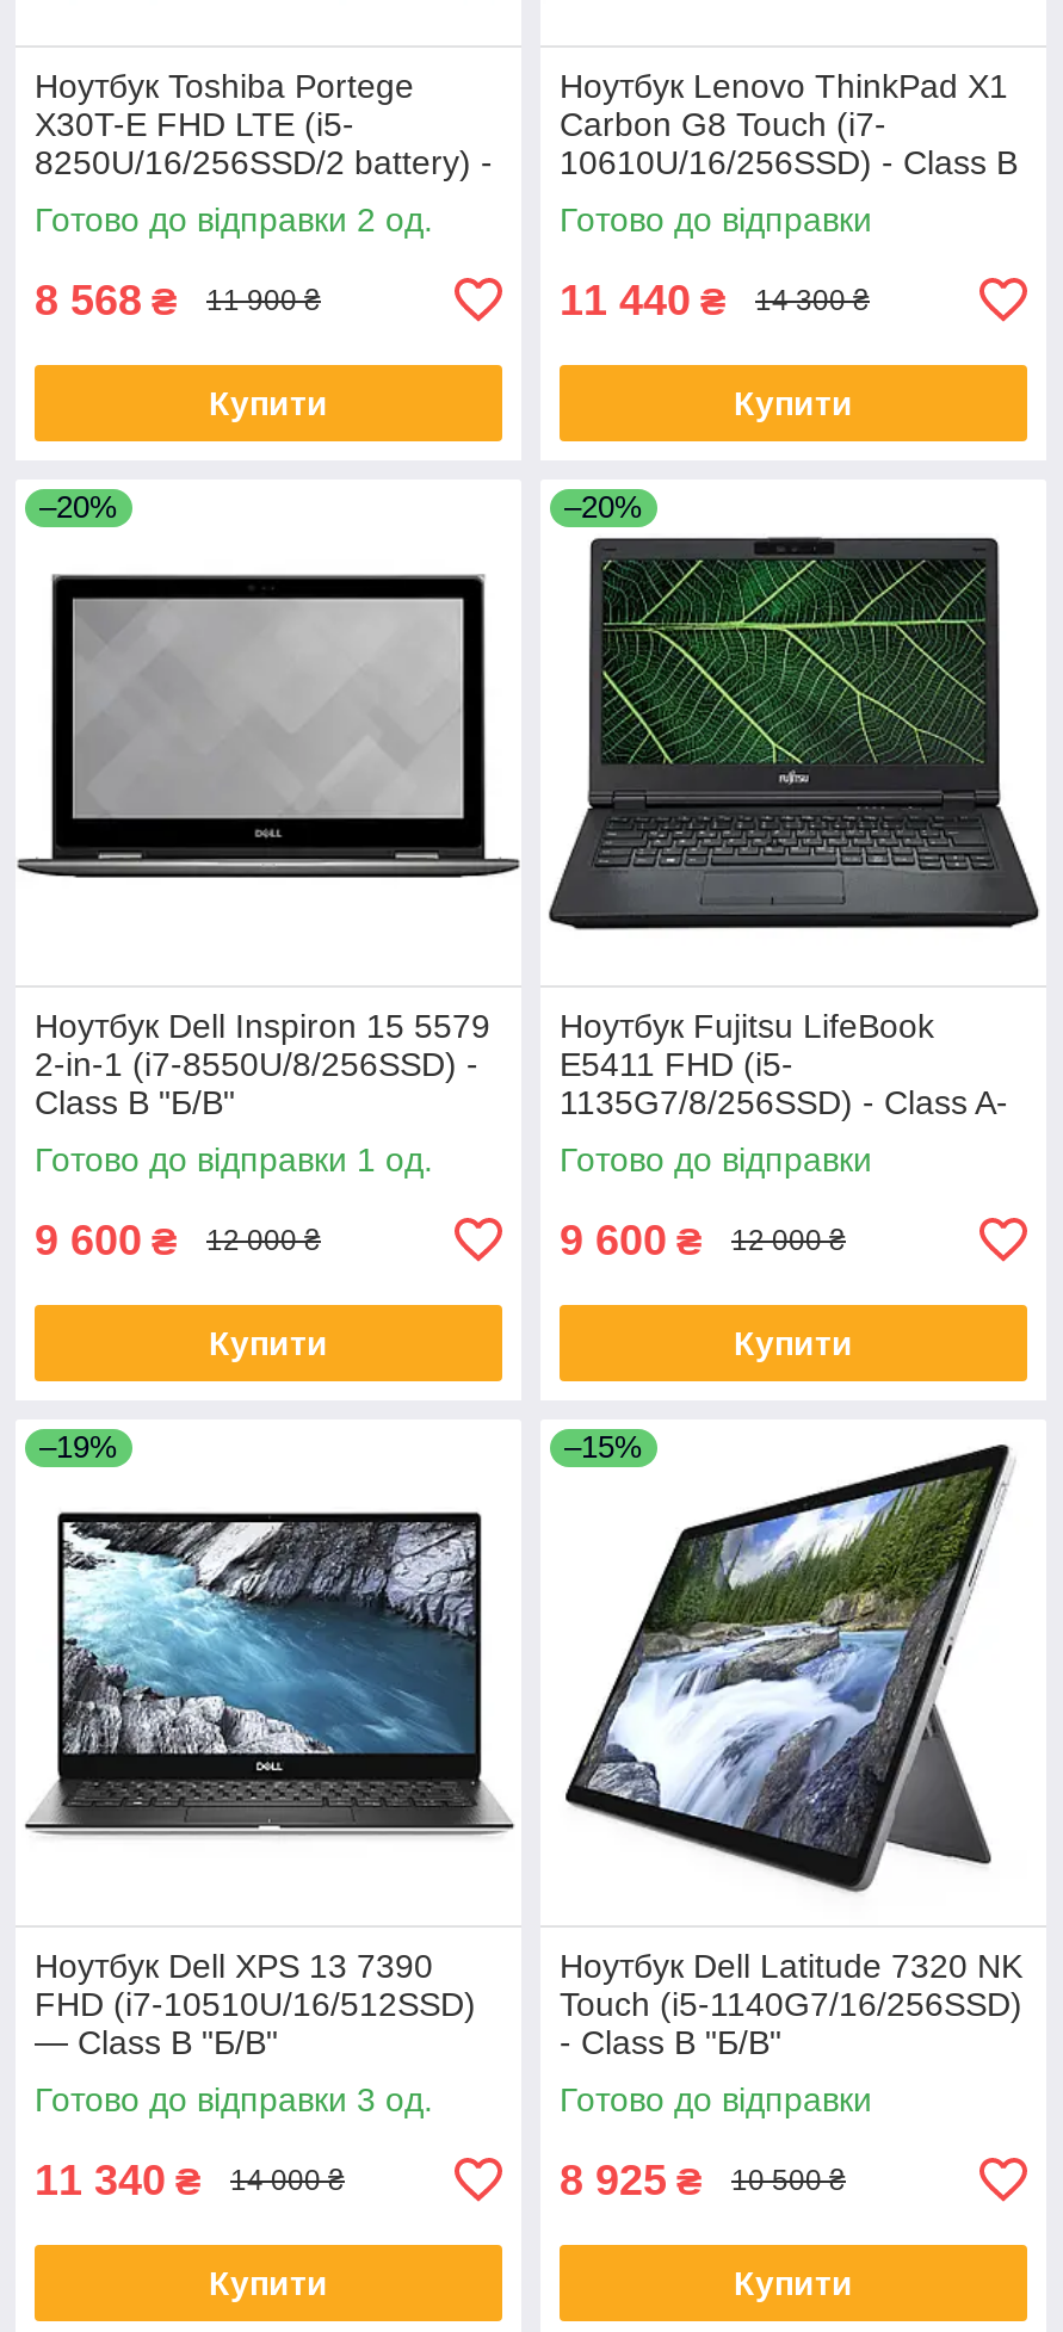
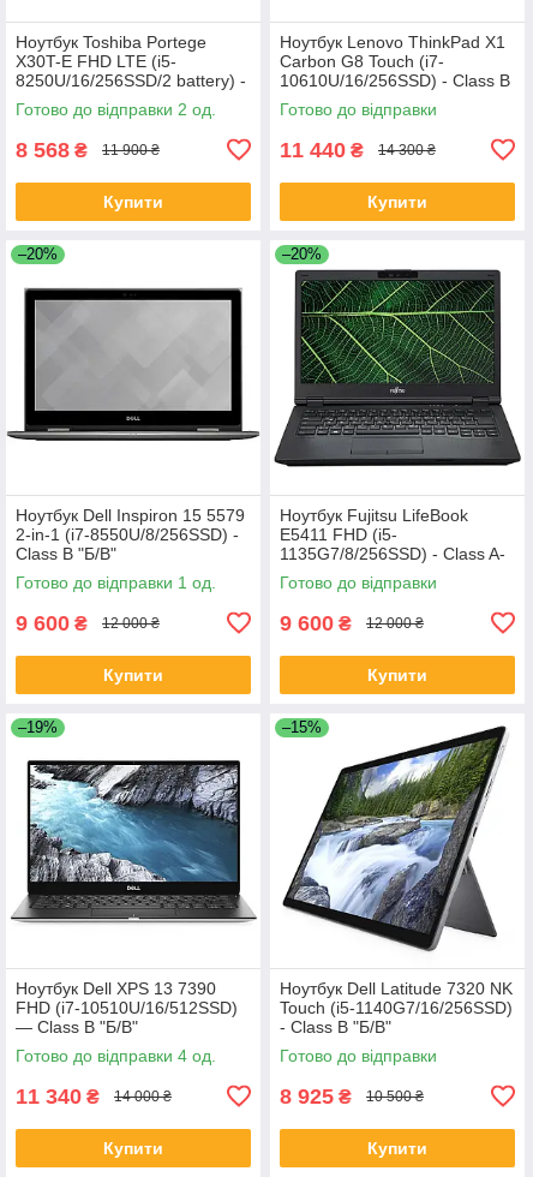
[35,2080,433,2118] Готово до відправки 3 од. -> [16,1046,216,1065] Готово до відправки 4 од.

